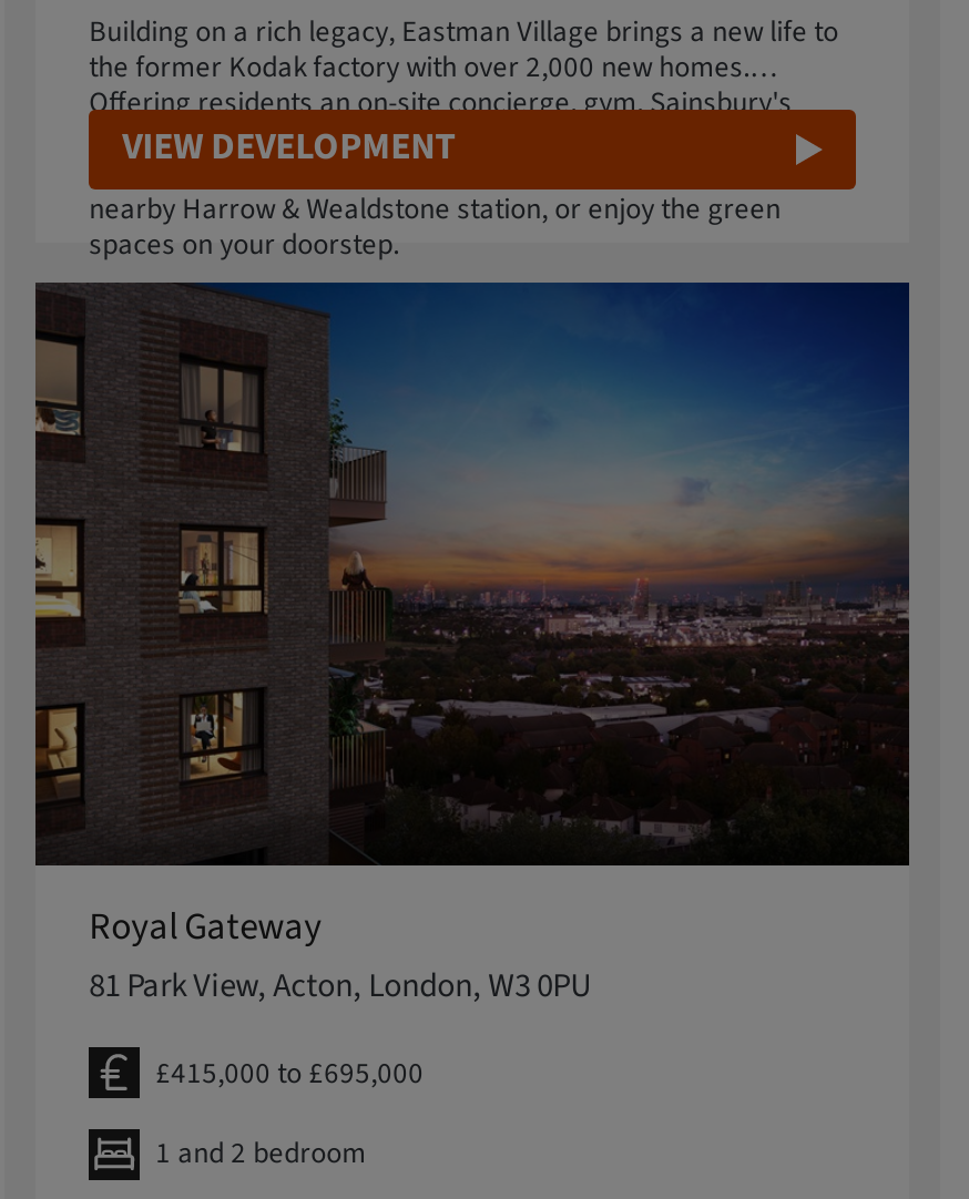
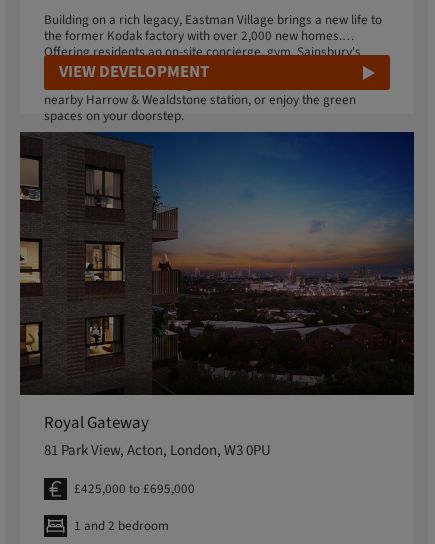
[155,1053,424,1093] £415,000 to £695,000 -> [74,480,195,498] £425,000 to £695,000

